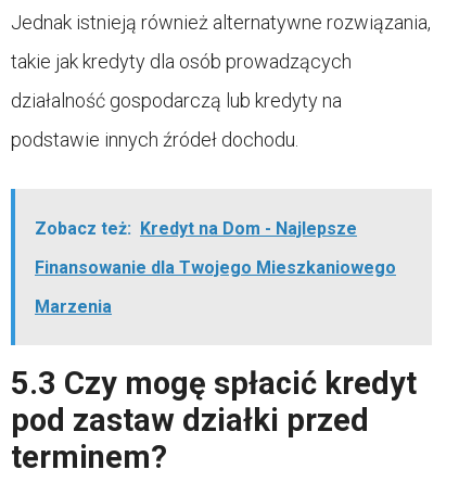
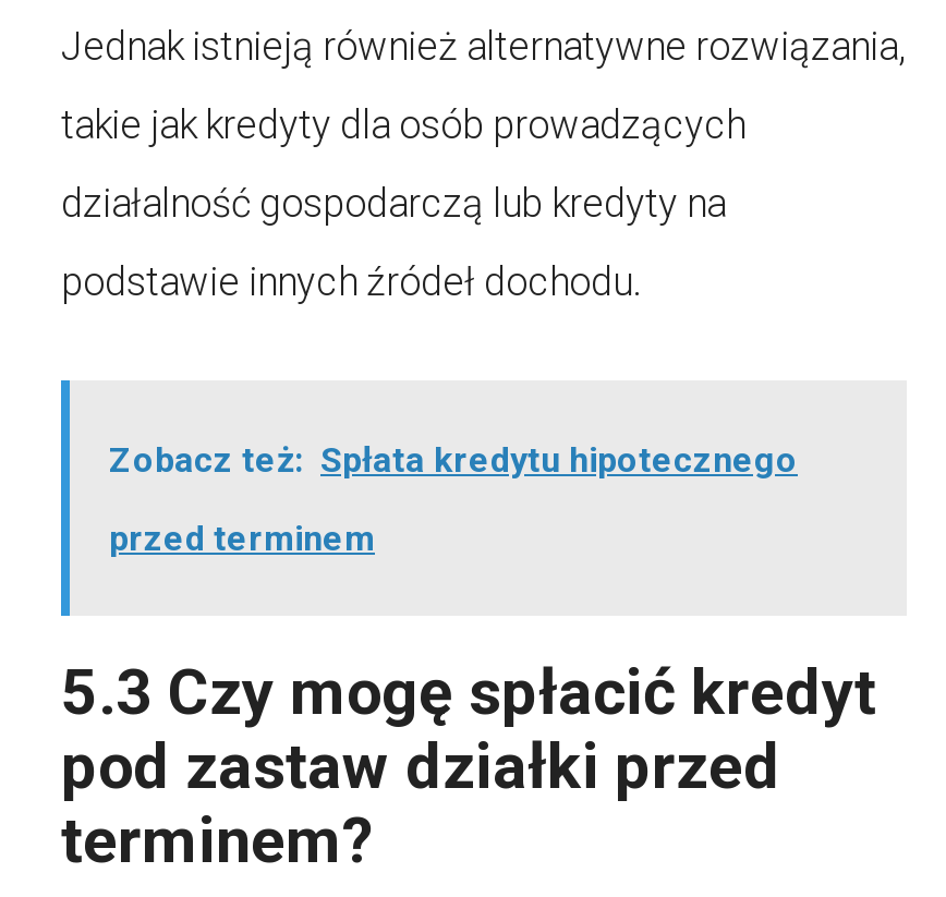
[35,218,396,317] Zobacz też: Kredyt na Dom - Najlepsze | Finansowanie dla Twojego Mieszkaniowego | Marzenia -> [109,439,798,558] Zobacz też: Spłata kredytu hipotecznego | przed terminem

